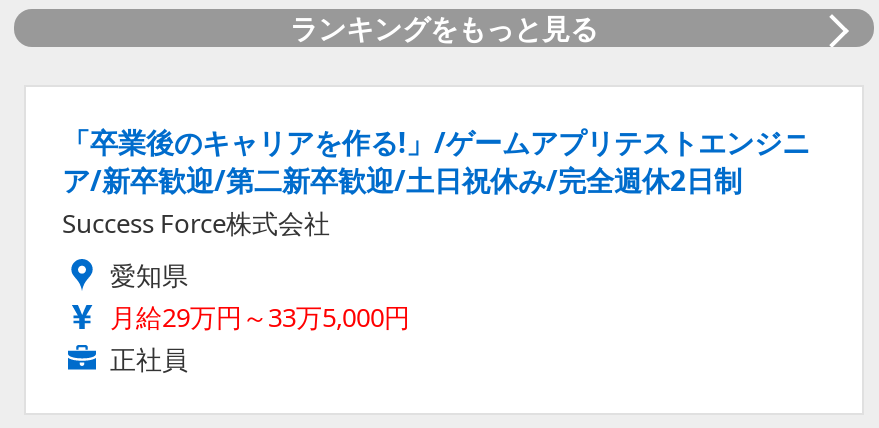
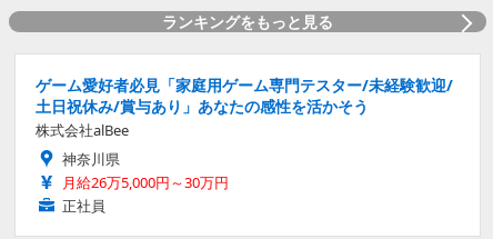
[62,124,810,336] 「卒業後のキャリアを作る!」/ゲームアプリテストエンジニ | ア/新卒歓迎/第二新卒歓迎/土日祝休み/完全週休2日制 | Success Force株式会社 | 愛知県 | 月給29万円～33万5,000円 -> [36,75,453,193] ゲーム愛好者必見「家庭用ゲーム専門テスター/未経験歓迎/ | 土日祝休み/賞与あり」あなたの感性を活かそう | 株式会社alBee | 神奈川県 | 月給26万5,000円～30万円

